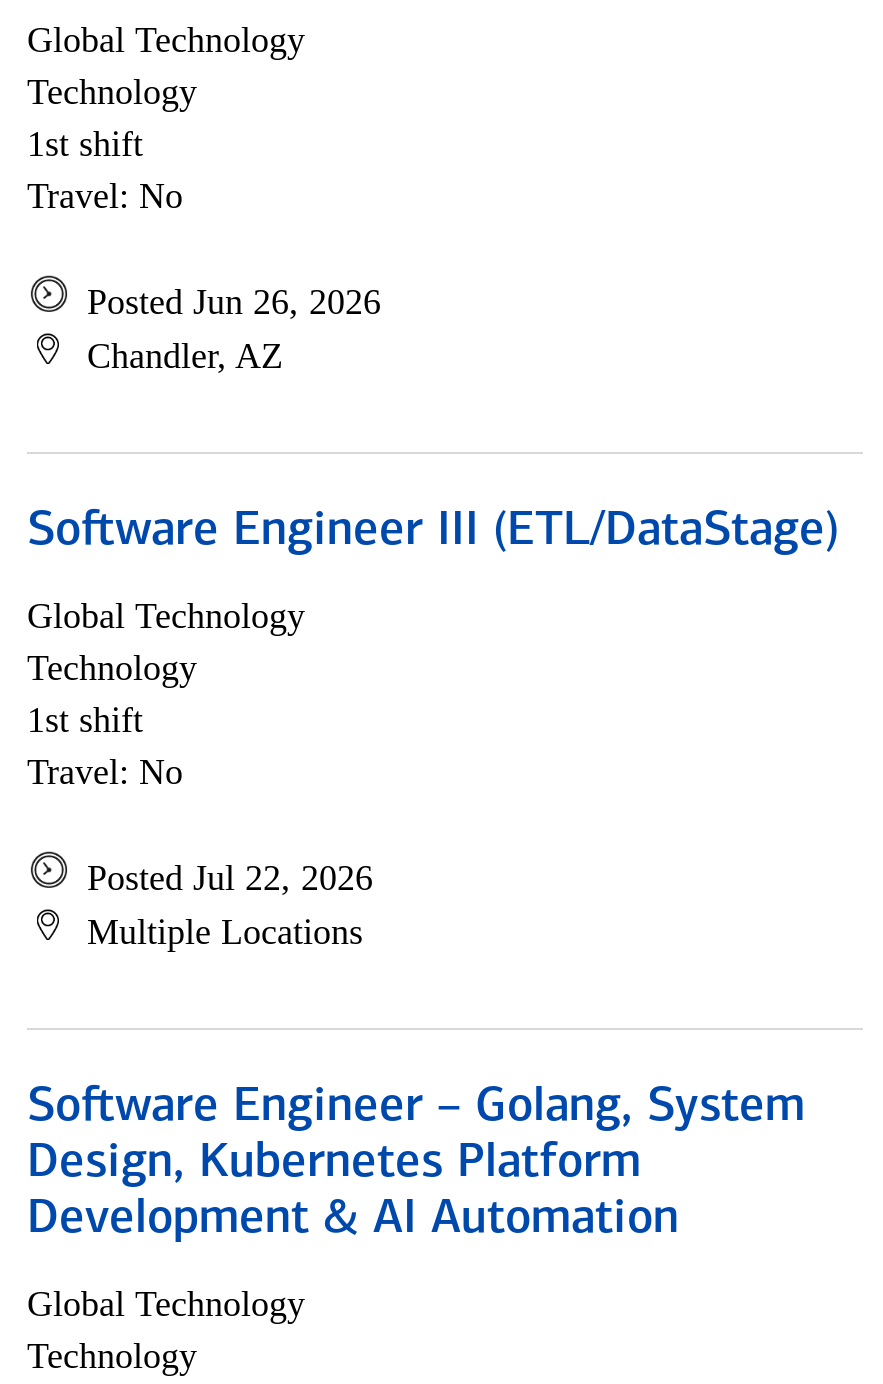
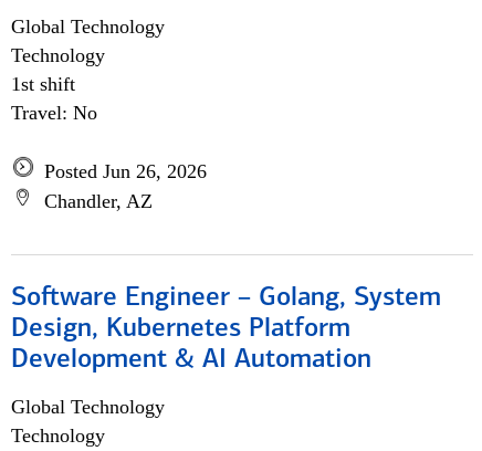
[27,508,839,952] Software Engineer III (ETL/DataStage) | Global Technology | Technology | 1st shift | Travel: No | Posted Jul 22, 2026 | Multiple Locations -> none

